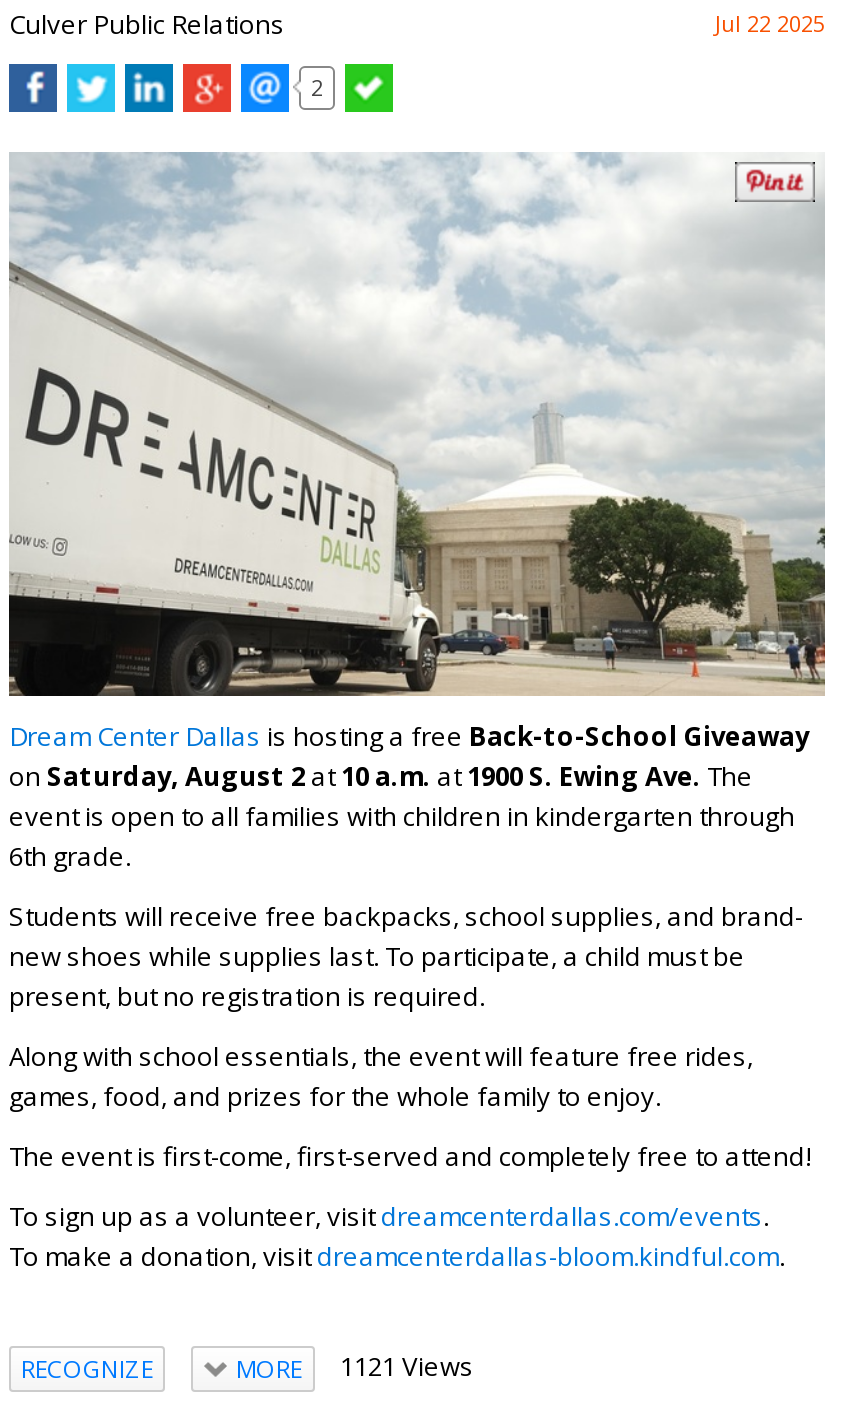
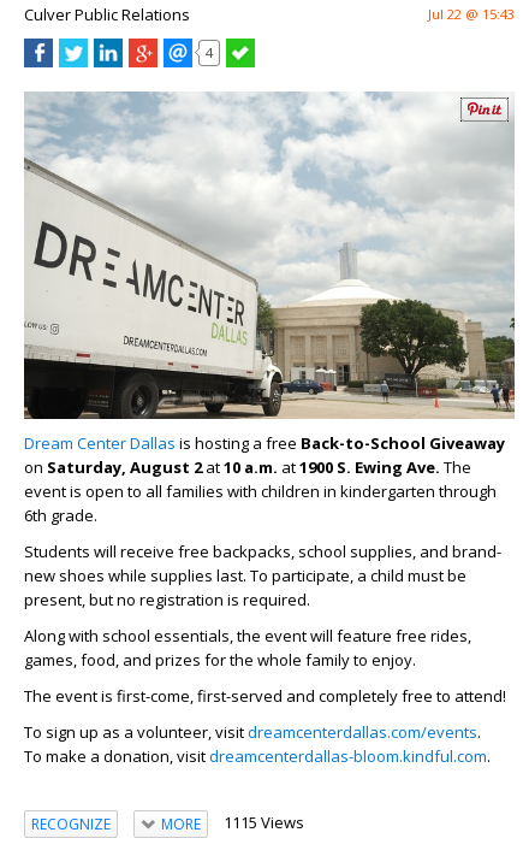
[715,8,825,38] Jul 22 2025 -> [428,5,515,23] Jul 22 @ 15:43
[311,71,323,101] 2 -> [206,43,213,61] 4
[236,1348,474,1386] MORE 1121 Views -> [161,812,304,835] MORE 1115 Views

